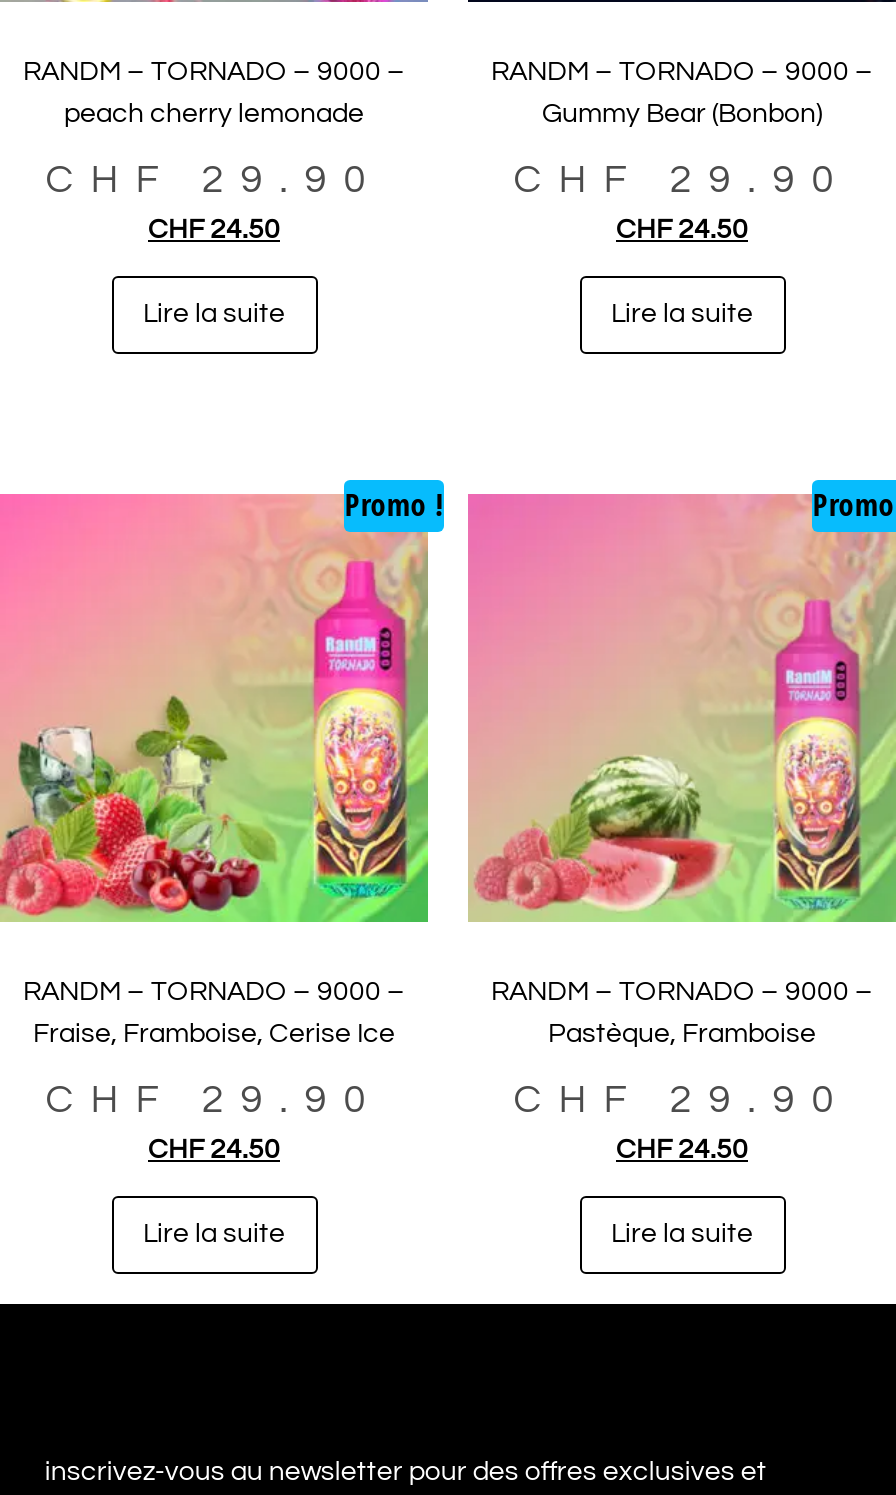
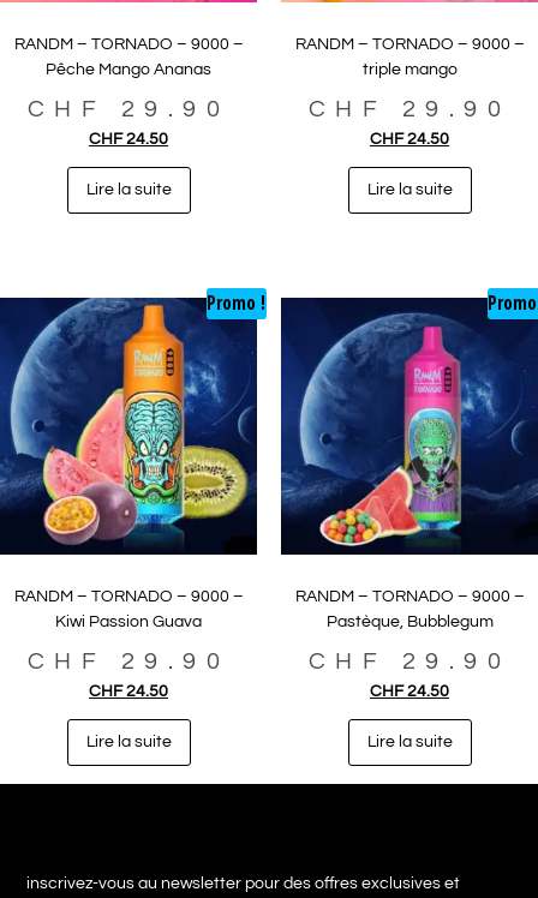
[64,101,364,129] peach cherry lemonade -> [46,61,211,78] Pêche Mango Ananas
[542,101,822,129] Gummy Bear (Bonbon) -> [362,61,457,78] triple mango
[6,494,430,924] [image] -> [4,297,258,556] [image]
[466,492,890,924] [image] -> [280,297,534,556] [image]
[33,1021,395,1049] Fraise, Framboise, Cerise Ice -> [55,613,202,630] Kiwi Passion Guava
[548,1021,816,1049] Pastèque, Framboise -> [326,613,493,630] Pastèque, Bubblegum

